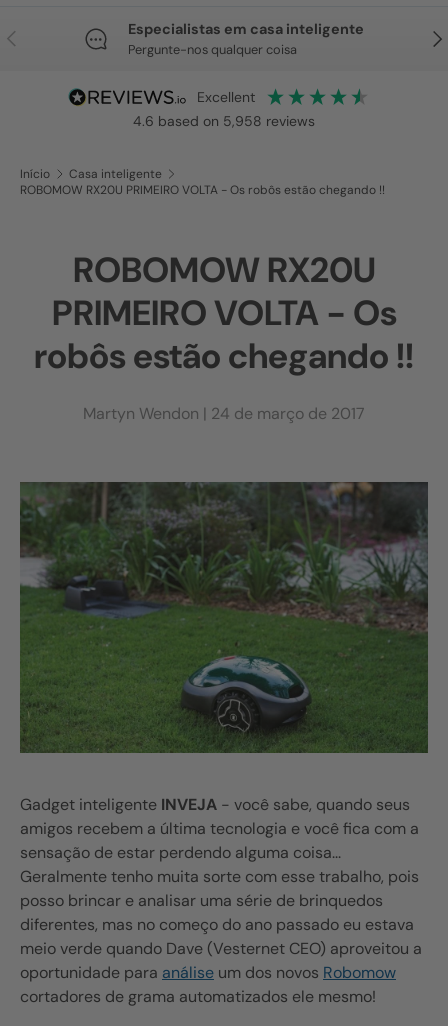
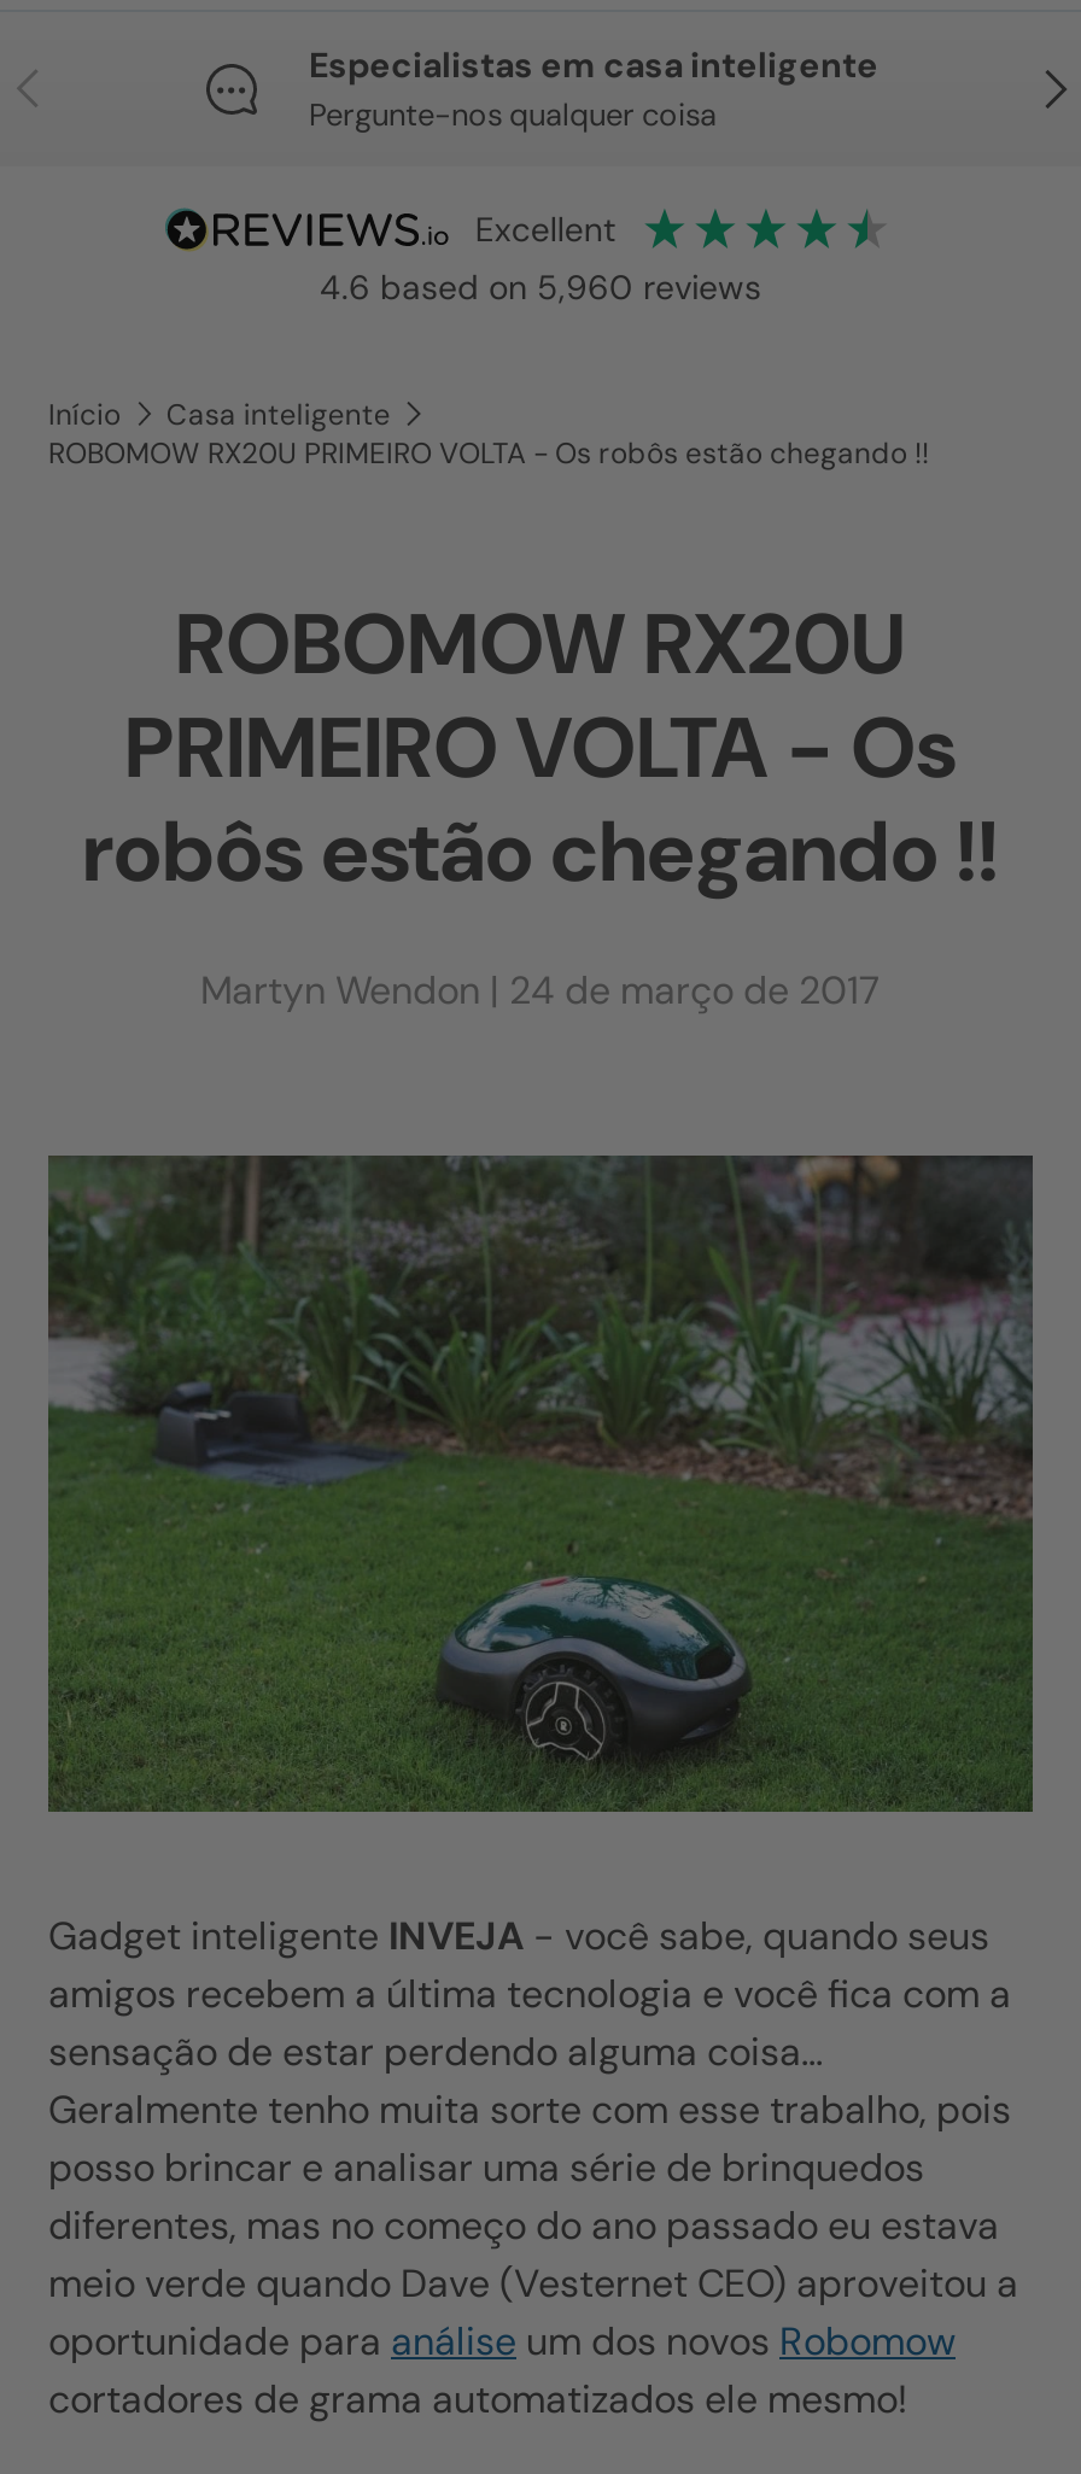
[133,112,315,130] 4.6 based on 5,958 reviews -> [320,264,761,308] 4.6 based on 5,960 reviews

